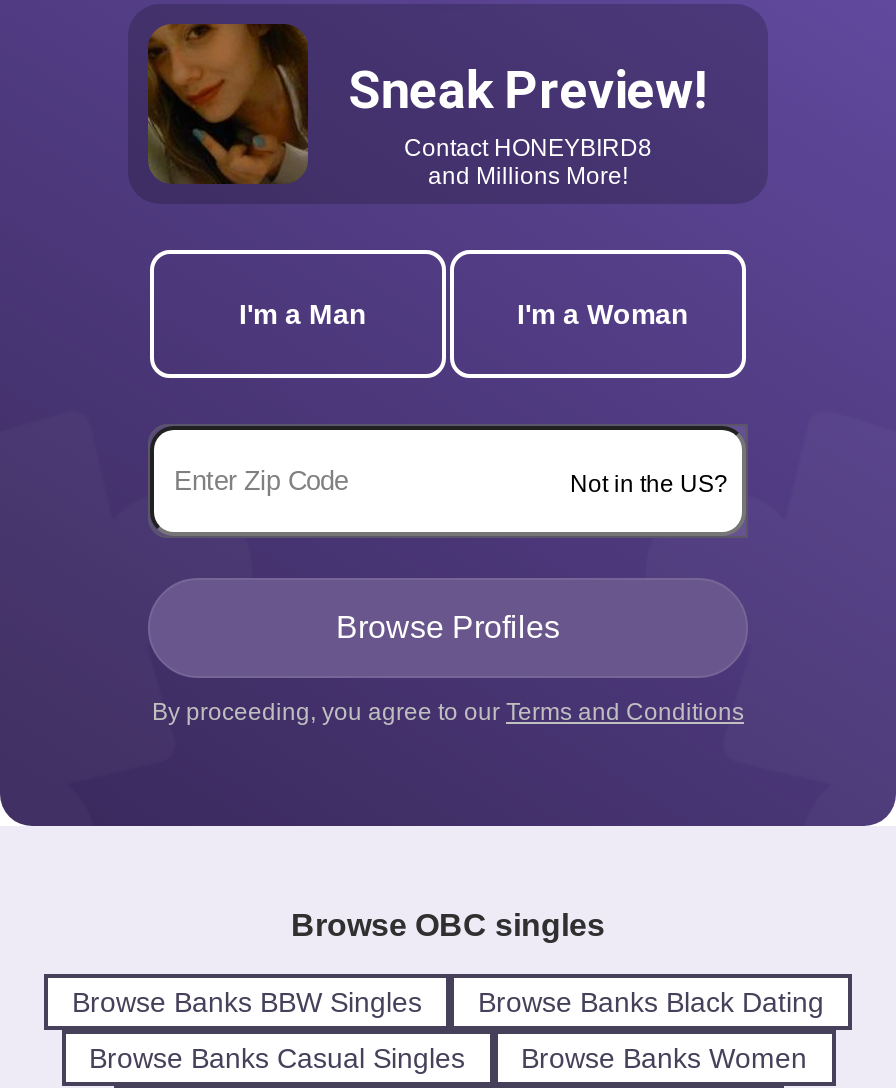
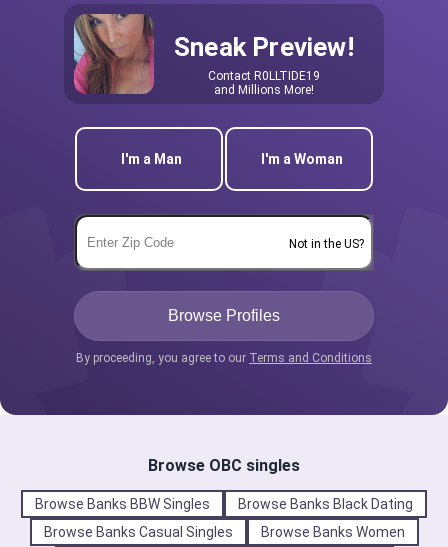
[146,22,310,184] [image] -> [73,13,155,95] [image]
[404,134,652,162] Contact HONEYBIRD8 -> [208,69,320,83] Contact R0LLTIDE19

